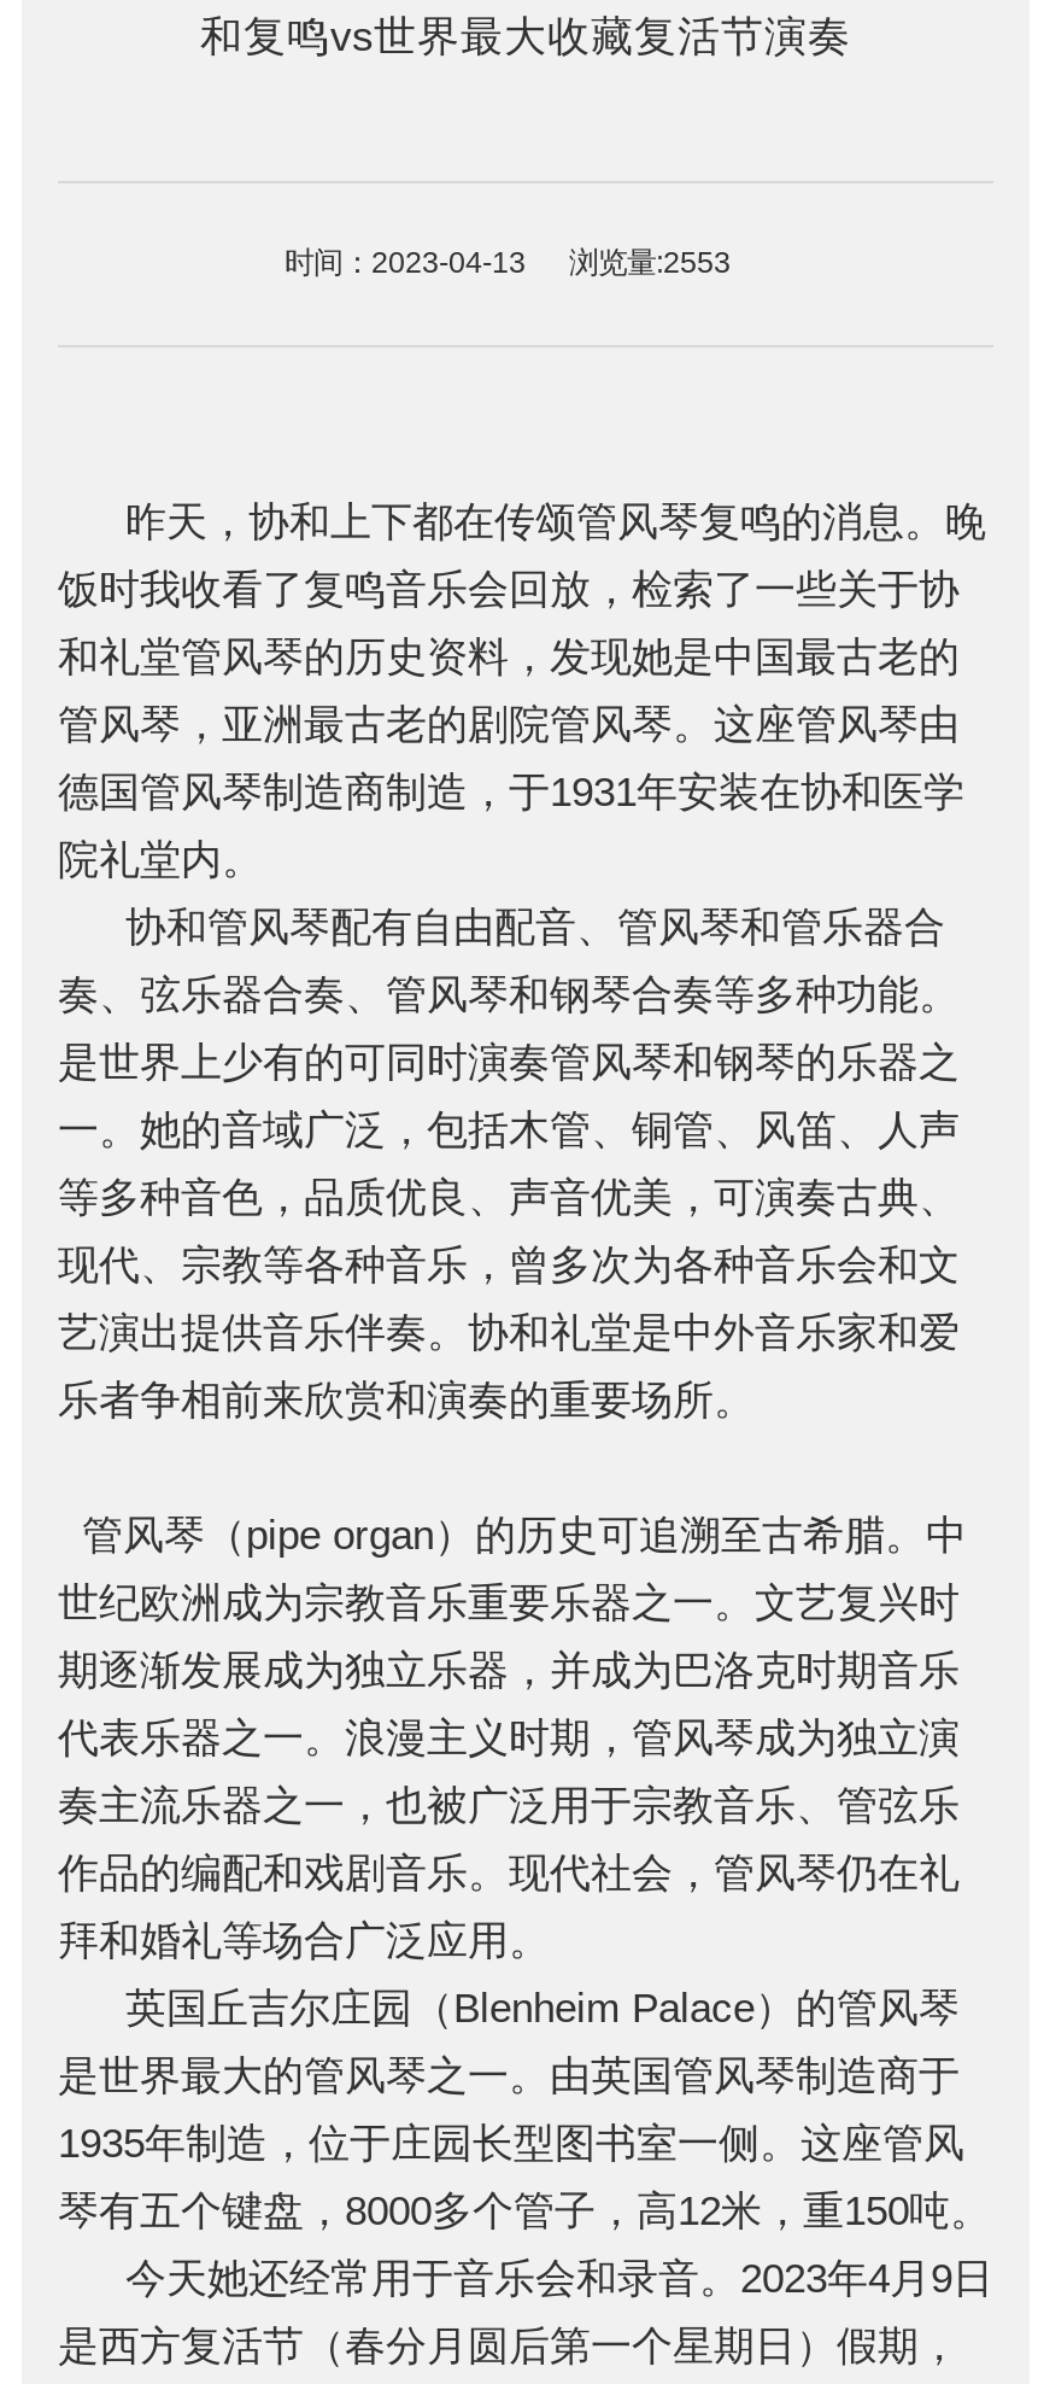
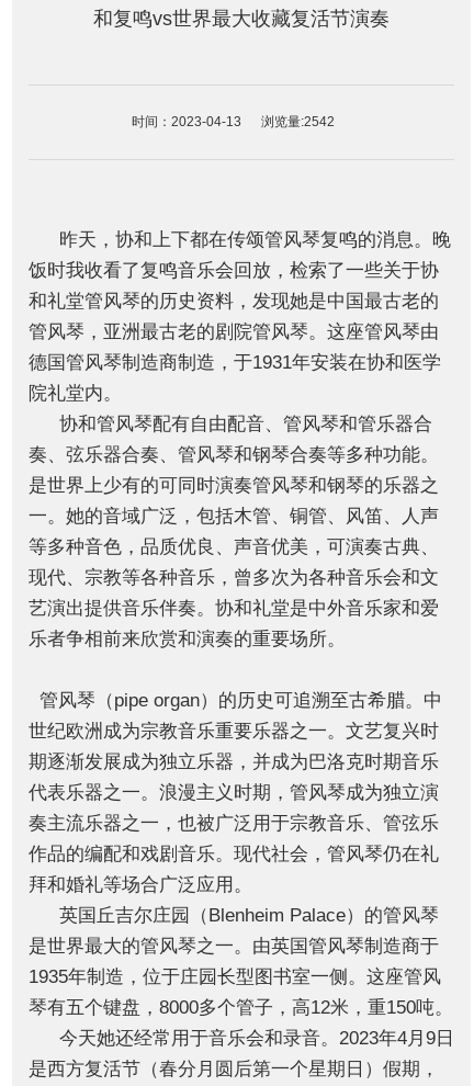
[285,247,731,281] 时间：2023-04-13 浏览量:2553 -> [132,115,335,130] 时间：2023-04-13 浏览量:2542

